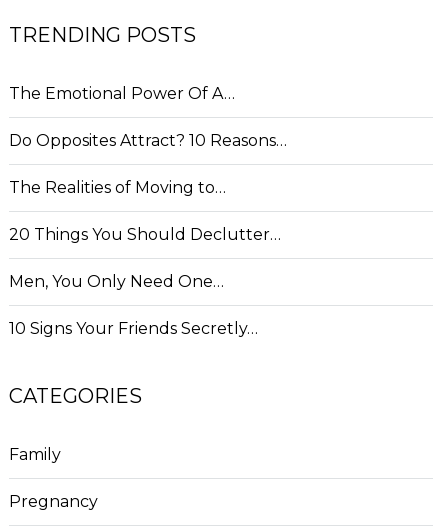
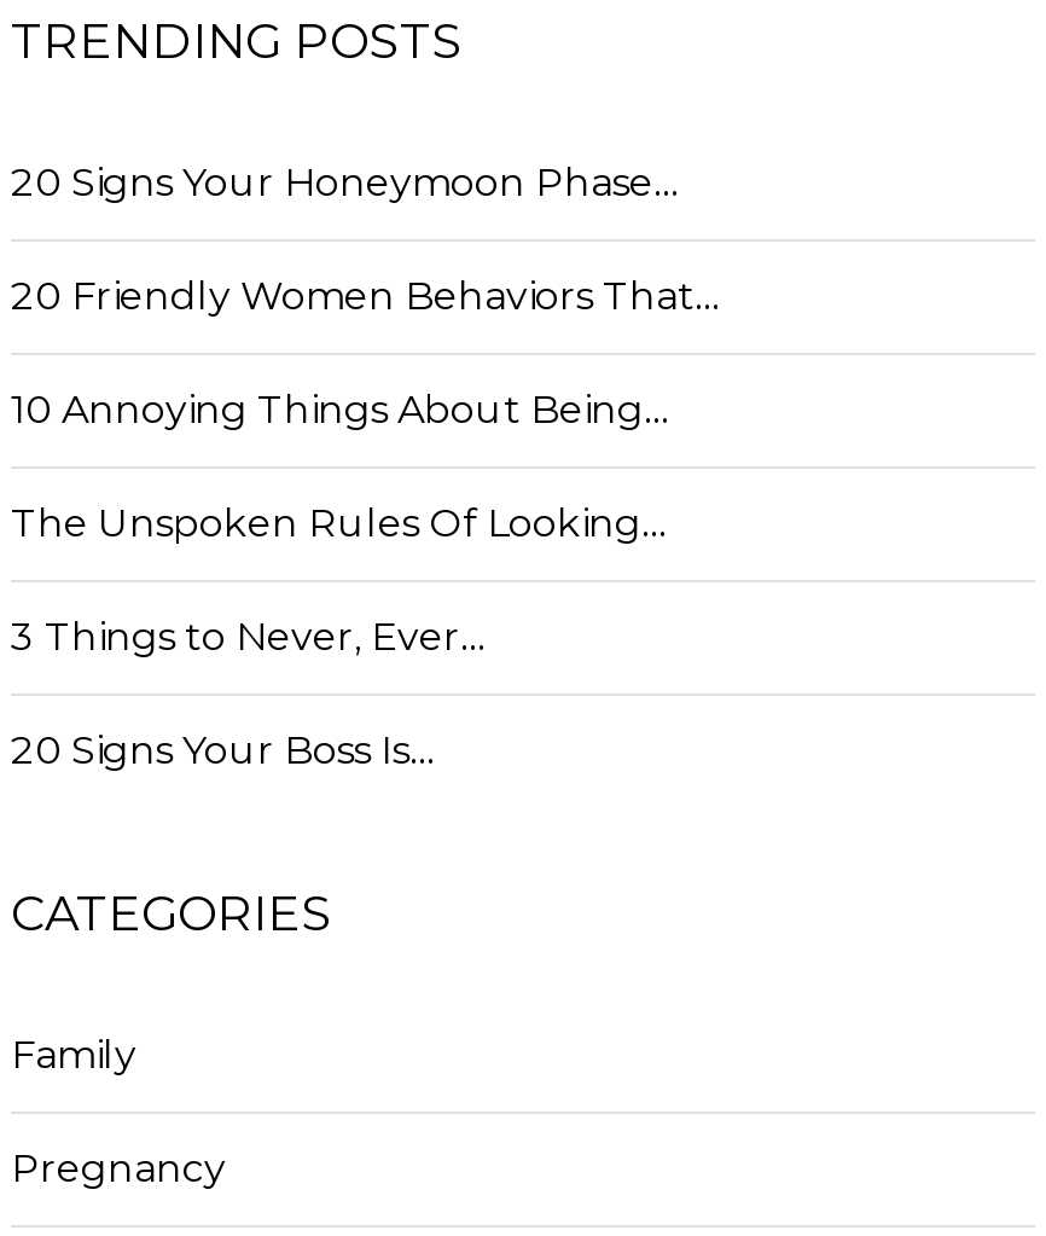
[9,84,235,103] The Emotional Power Of A… -> [11,159,680,205] 20 Signs Your Honeymoon Phase…
[9,131,287,150] Do Opposites Attract? 10 Reasons… -> [11,273,721,319] 20 Friendly Women Behaviors That…
[9,178,226,197] The Realities of Moving to… -> [11,387,670,433] 10 Annoying Things About Being…
[9,225,281,244] 20 Things You Should Declutter… -> [11,500,668,546] The Unspoken Rules Of Looking…
[9,272,224,291] Men, You Only Need One… -> [11,614,487,660] 3 Things to Never, Ever…
[9,319,258,338] 10 Signs Your Friends Secretly… -> [11,727,436,773] 20 Signs Your Boss Is…

